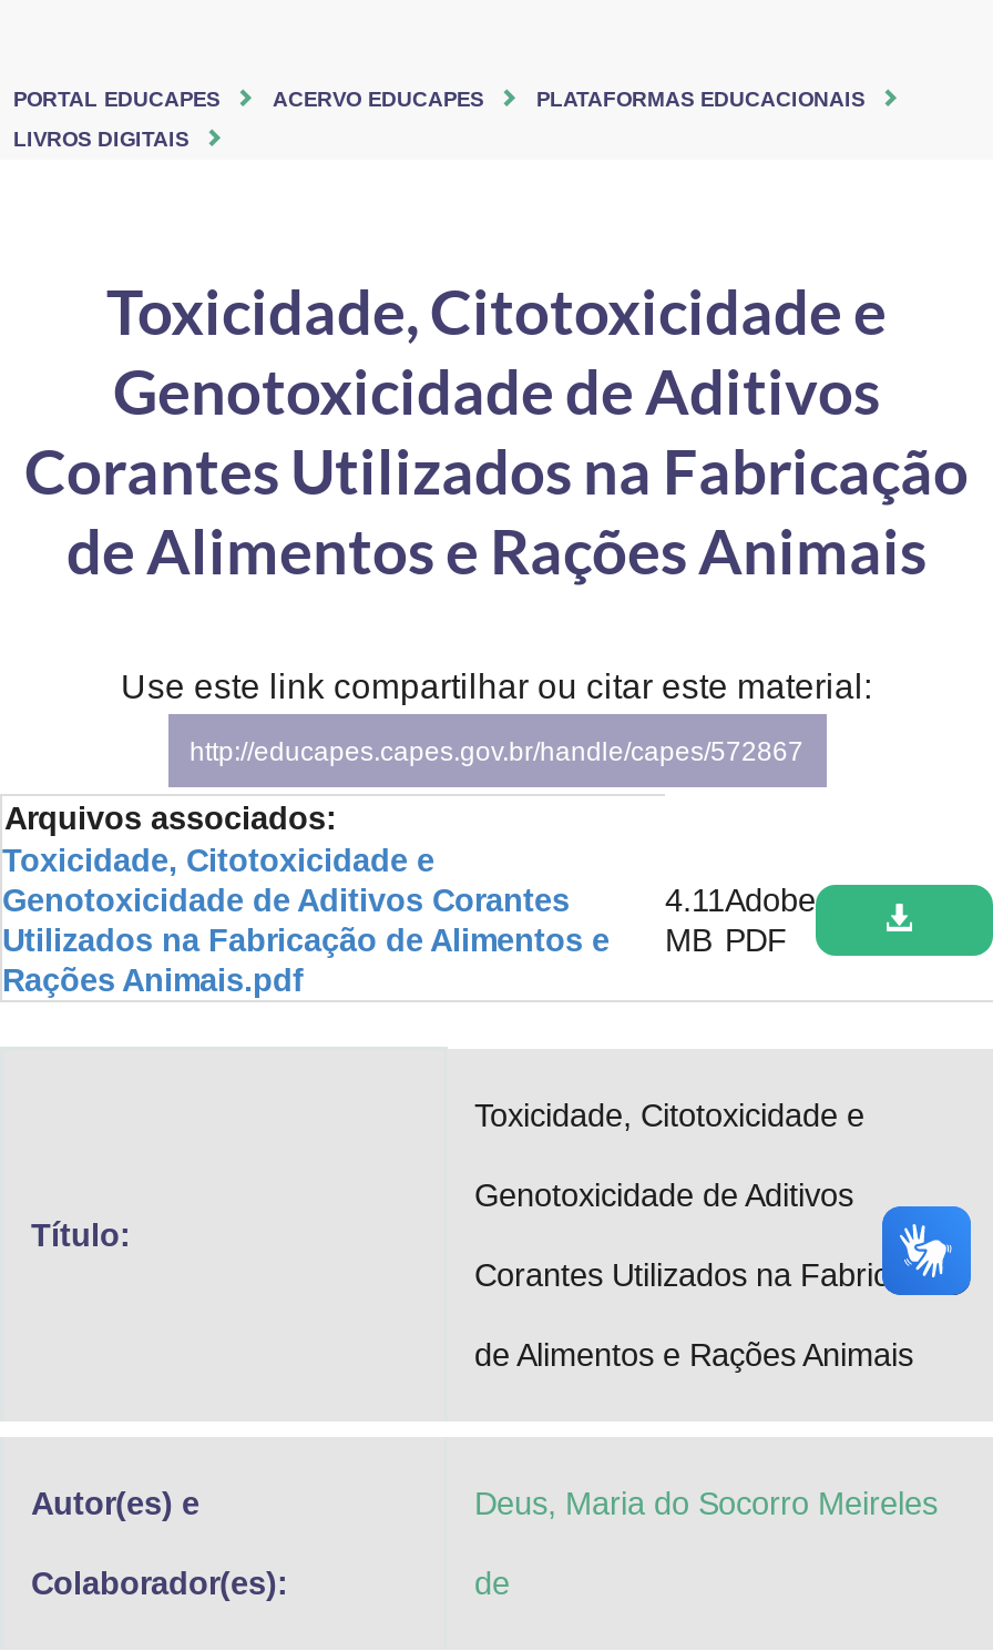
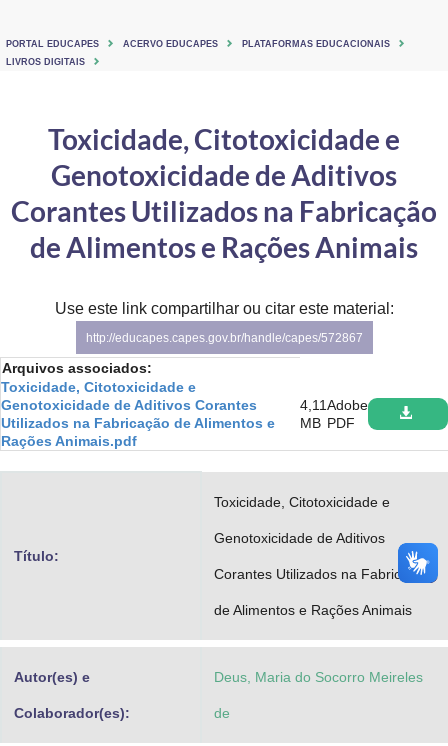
[665,883,816,919] 4.11 Adobe -> [300,397,368,413] 4,11 Adobe

